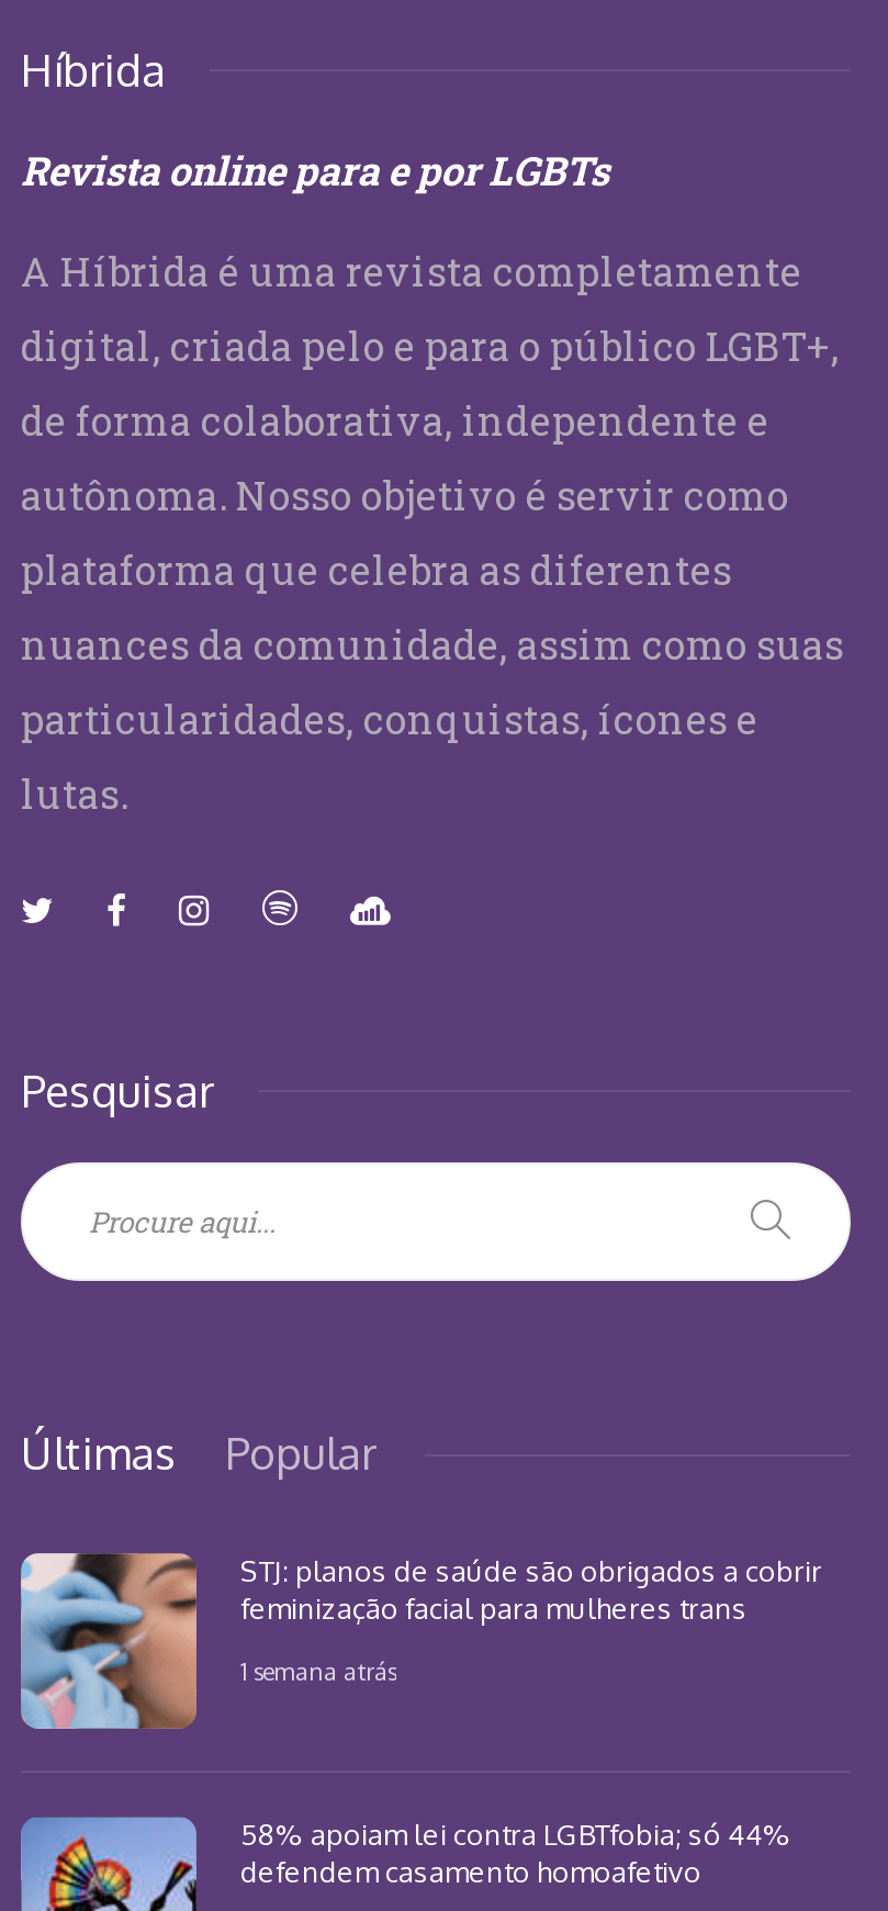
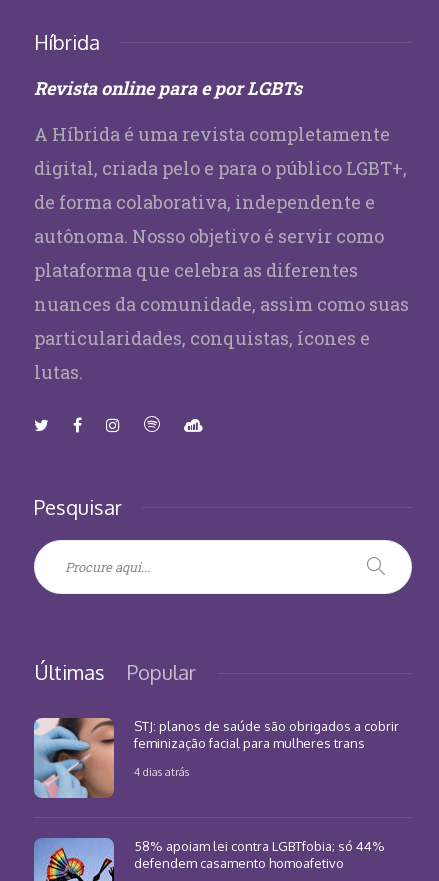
[240,1656,396,1687] 1 semana atrás -> [134,765,189,779] 4 dias atrás

